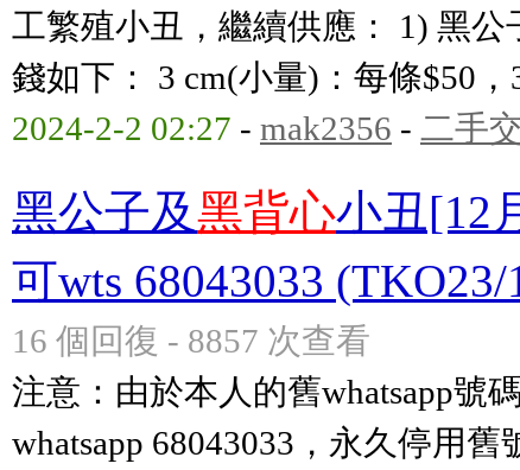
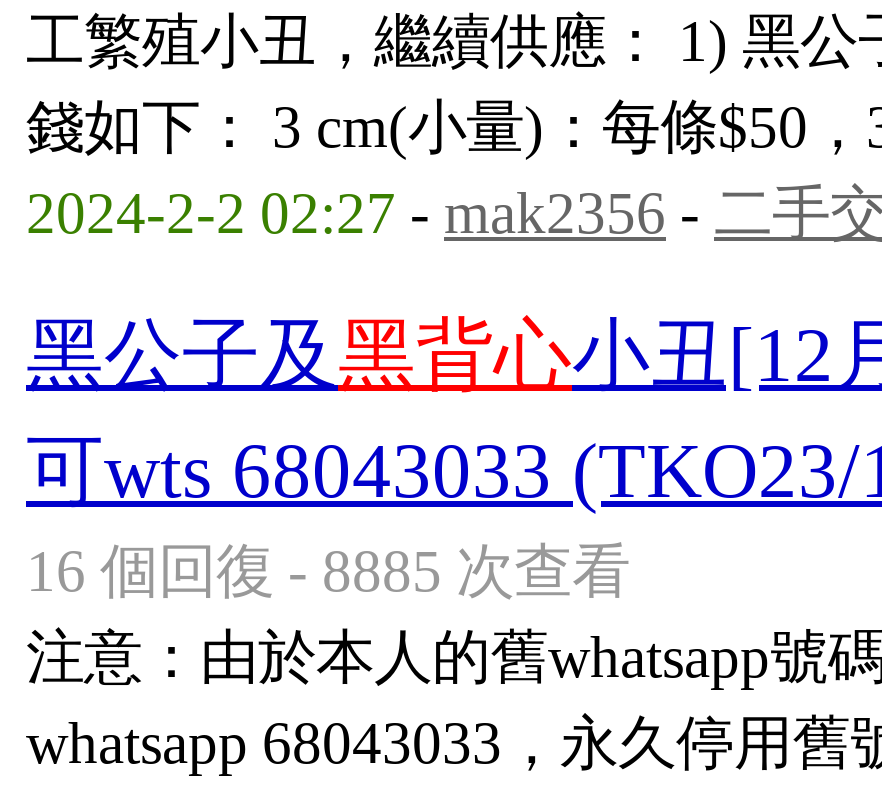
[12,322,370,360] 16 個回復 - 8857 次查看 -> [26,539,630,603] 16 個回復 - 8885 次查看

